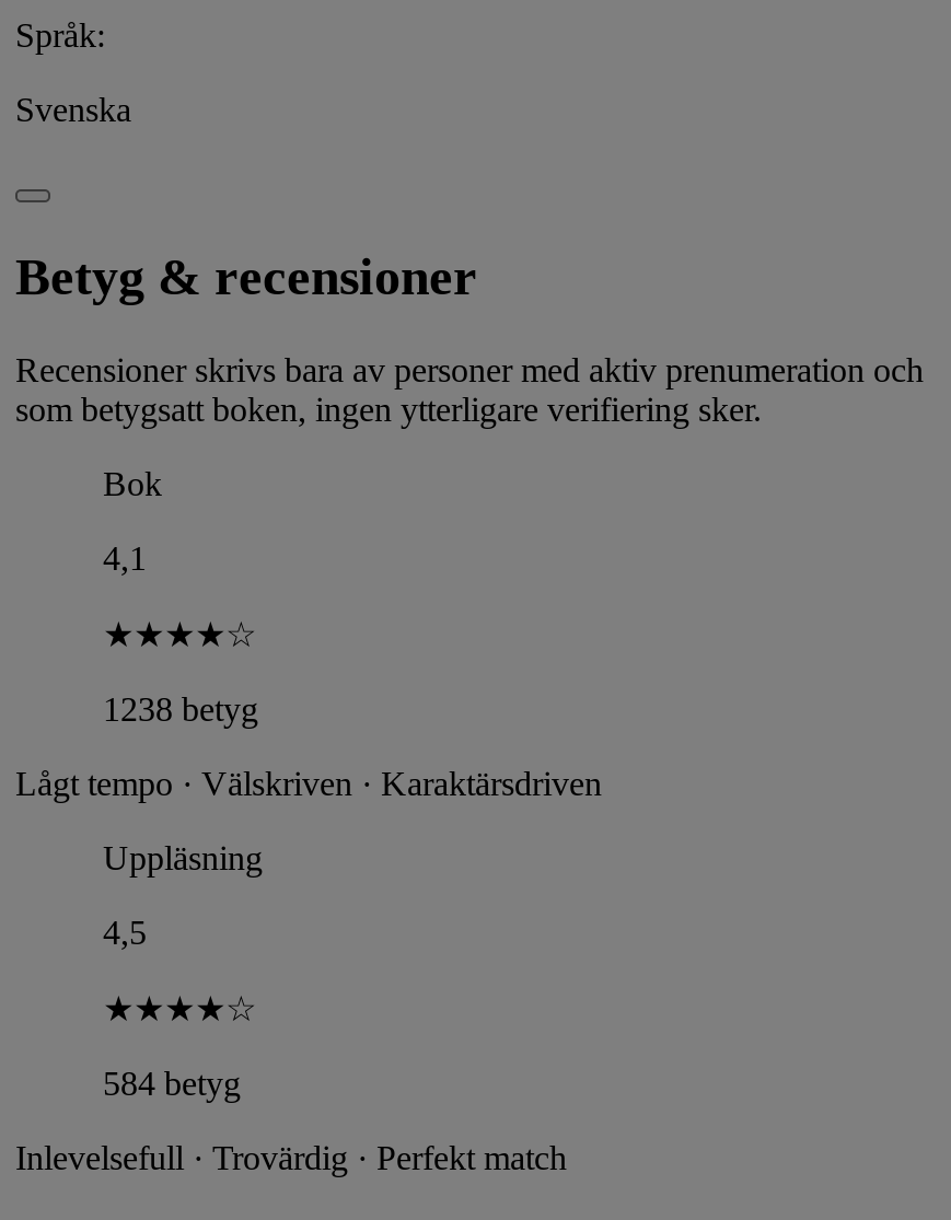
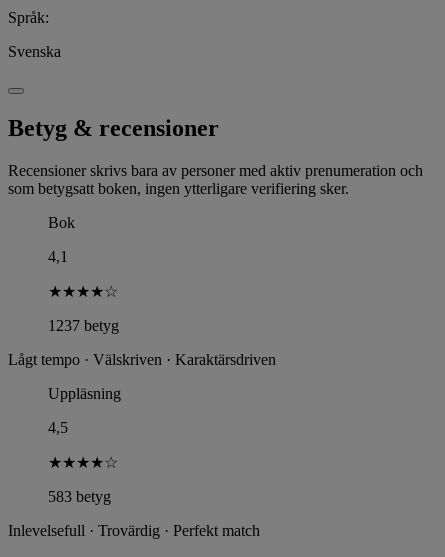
[103,690,258,727] 1238 betyg -> [48,317,119,334] 1237 betyg
[103,1064,241,1101] 584 betyg -> [48,488,111,505] 583 betyg

